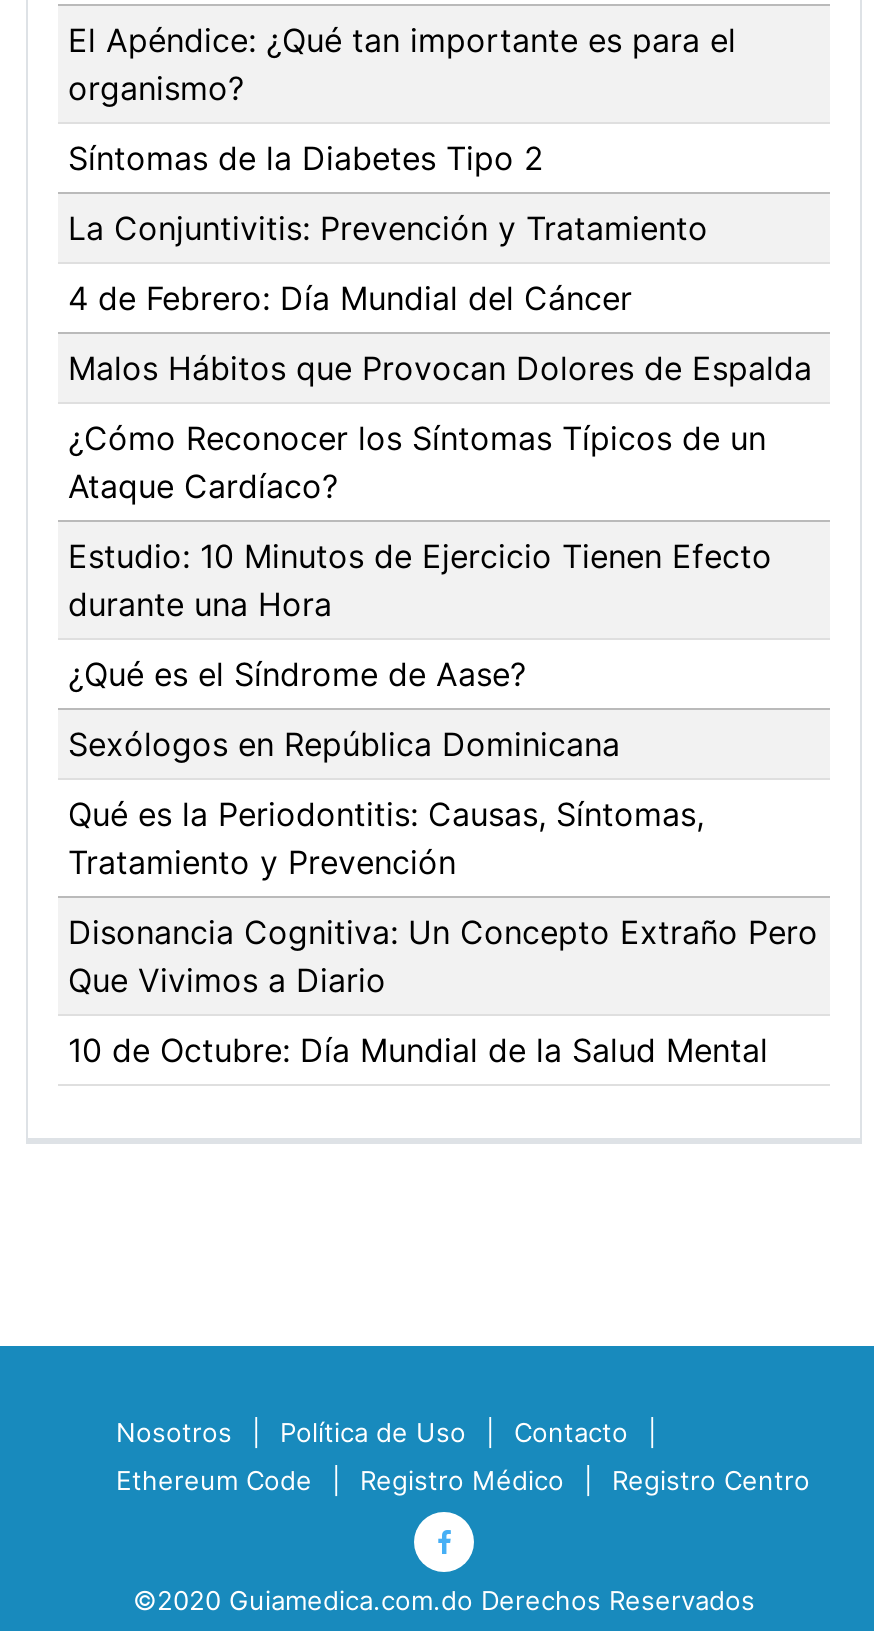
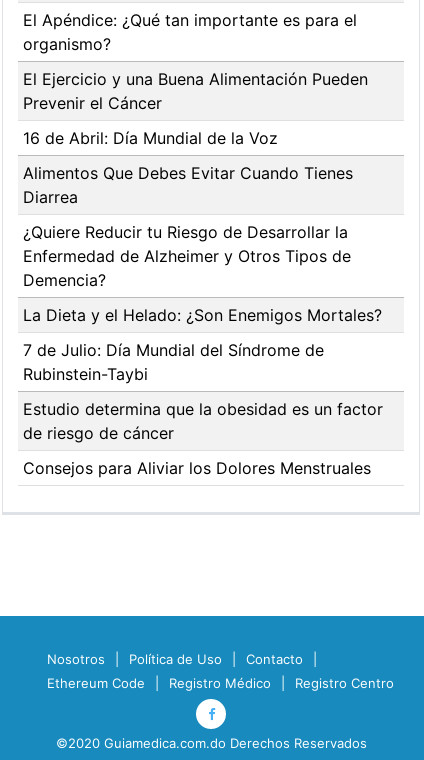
[68,138,818,1070] Síntomas de la Diabetes Tipo 2 | La Conjuntivitis: Prevención y Tratamiento | 4 de Febrero: Día Mundial del Cáncer | Malos Hábitos que Provocan Dolores de Espalda | ¿Cómo Reconocer los Síntomas Típicos de un | Ataque Cardíaco? | Estudio: 10 Minutos de Ejercicio Tienen Efecto | durante una Hora | ¿Qué es el Síndrome de Aase? | Sexólogos en República Dominicana | Qué es la Periodontitis: Causas, Síntomas, | Tratamiento y Prevención | Disonancia Cognitiva: Un Concepto Extraño Pero | Que Vivimos a Diario | 10 de Octubre: Día Mundial de la Salud Mental -> [23,69,383,478] El Ejercicio y una Buena Alimentación Pueden | Prevenir el Cáncer | 16 de Abril: Día Mundial de la Voz | Alimentos Que Debes Evitar Cuando Tienes | Diarrea | ¿Quiere Reducir tu Riesgo de Desarrollar la | Enfermedad de Alzheimer y Otros Tipos de | Demencia? | La Dieta y el Helado: ¿Son Enemigos Mortales? | 7 de Julio: Día Mundial del Síndrome de | Rubinstein-Taybi | Estudio determina que la obesidad es un factor | de riesgo de cáncer | Consejos para Aliviar los Dolores Menstruales

